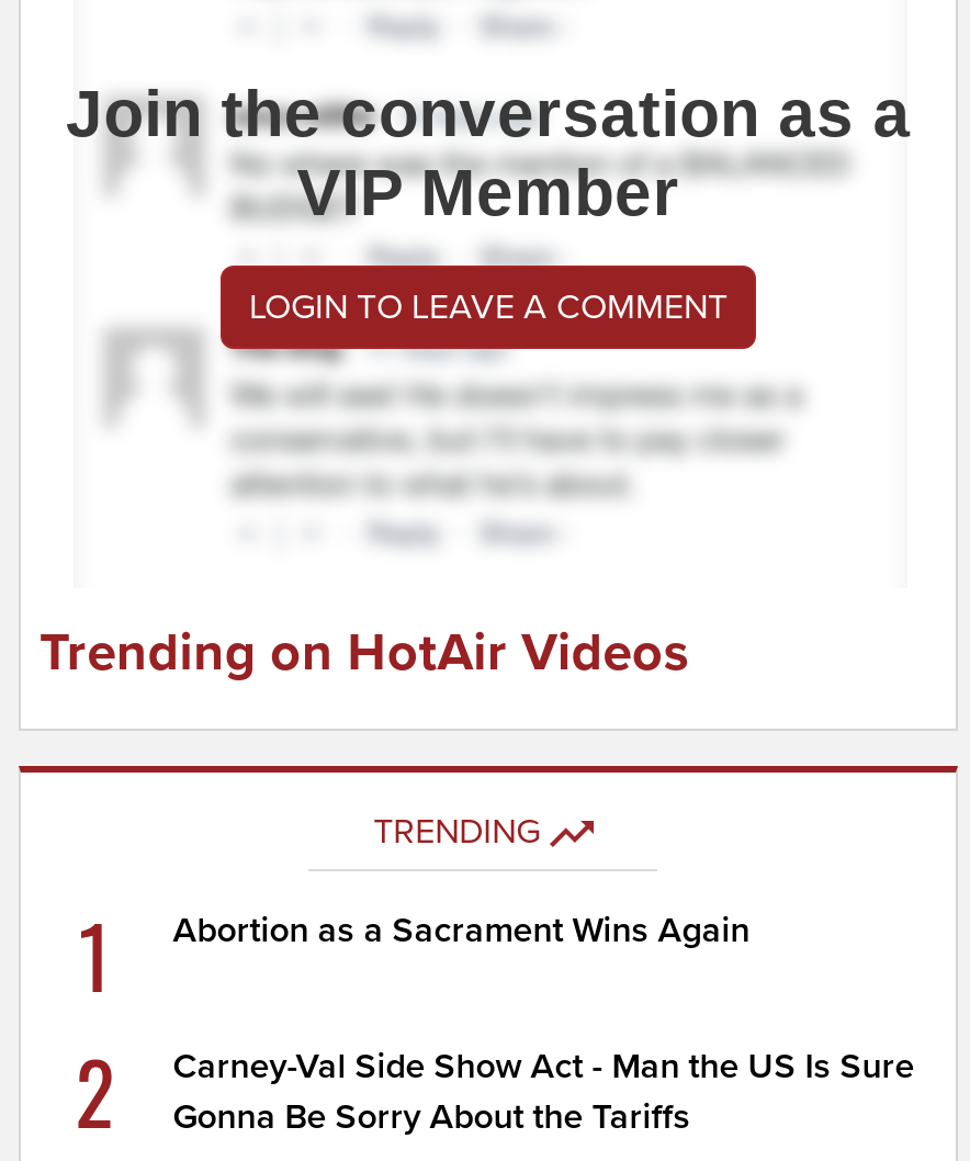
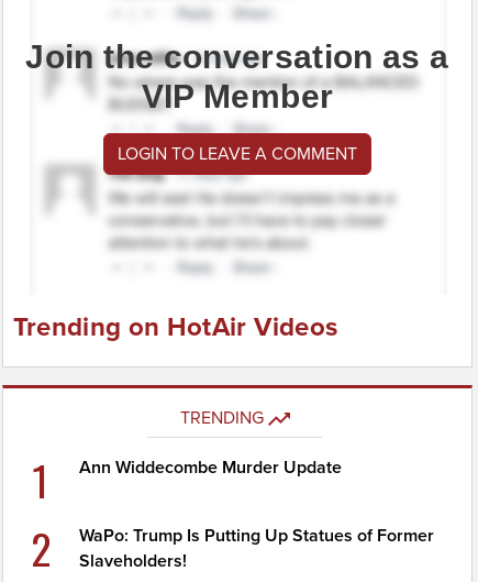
[173,910,750,954] Abortion as a Sacrament Wins Again -> [79,456,342,478] Ann Widdecombe Murder Update
[173,1046,914,1140] Carney-Val Side Show Act - Man the US Is Sure | Gonna Be Sorry About the Tariffs -> [79,524,434,572] WaPo: Trump Is Putting Up Statues of Former | Slaveholders!

